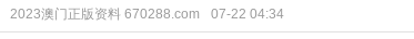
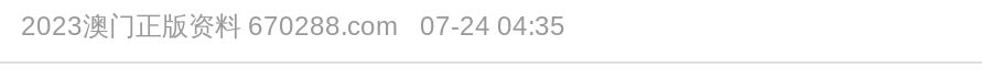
[10,6,284,22] 2023澳门正版资料 670288.com 07-22 04:34 -> [21,11,565,42] 2023澳门正版资料 670288.com 07-24 04:35

